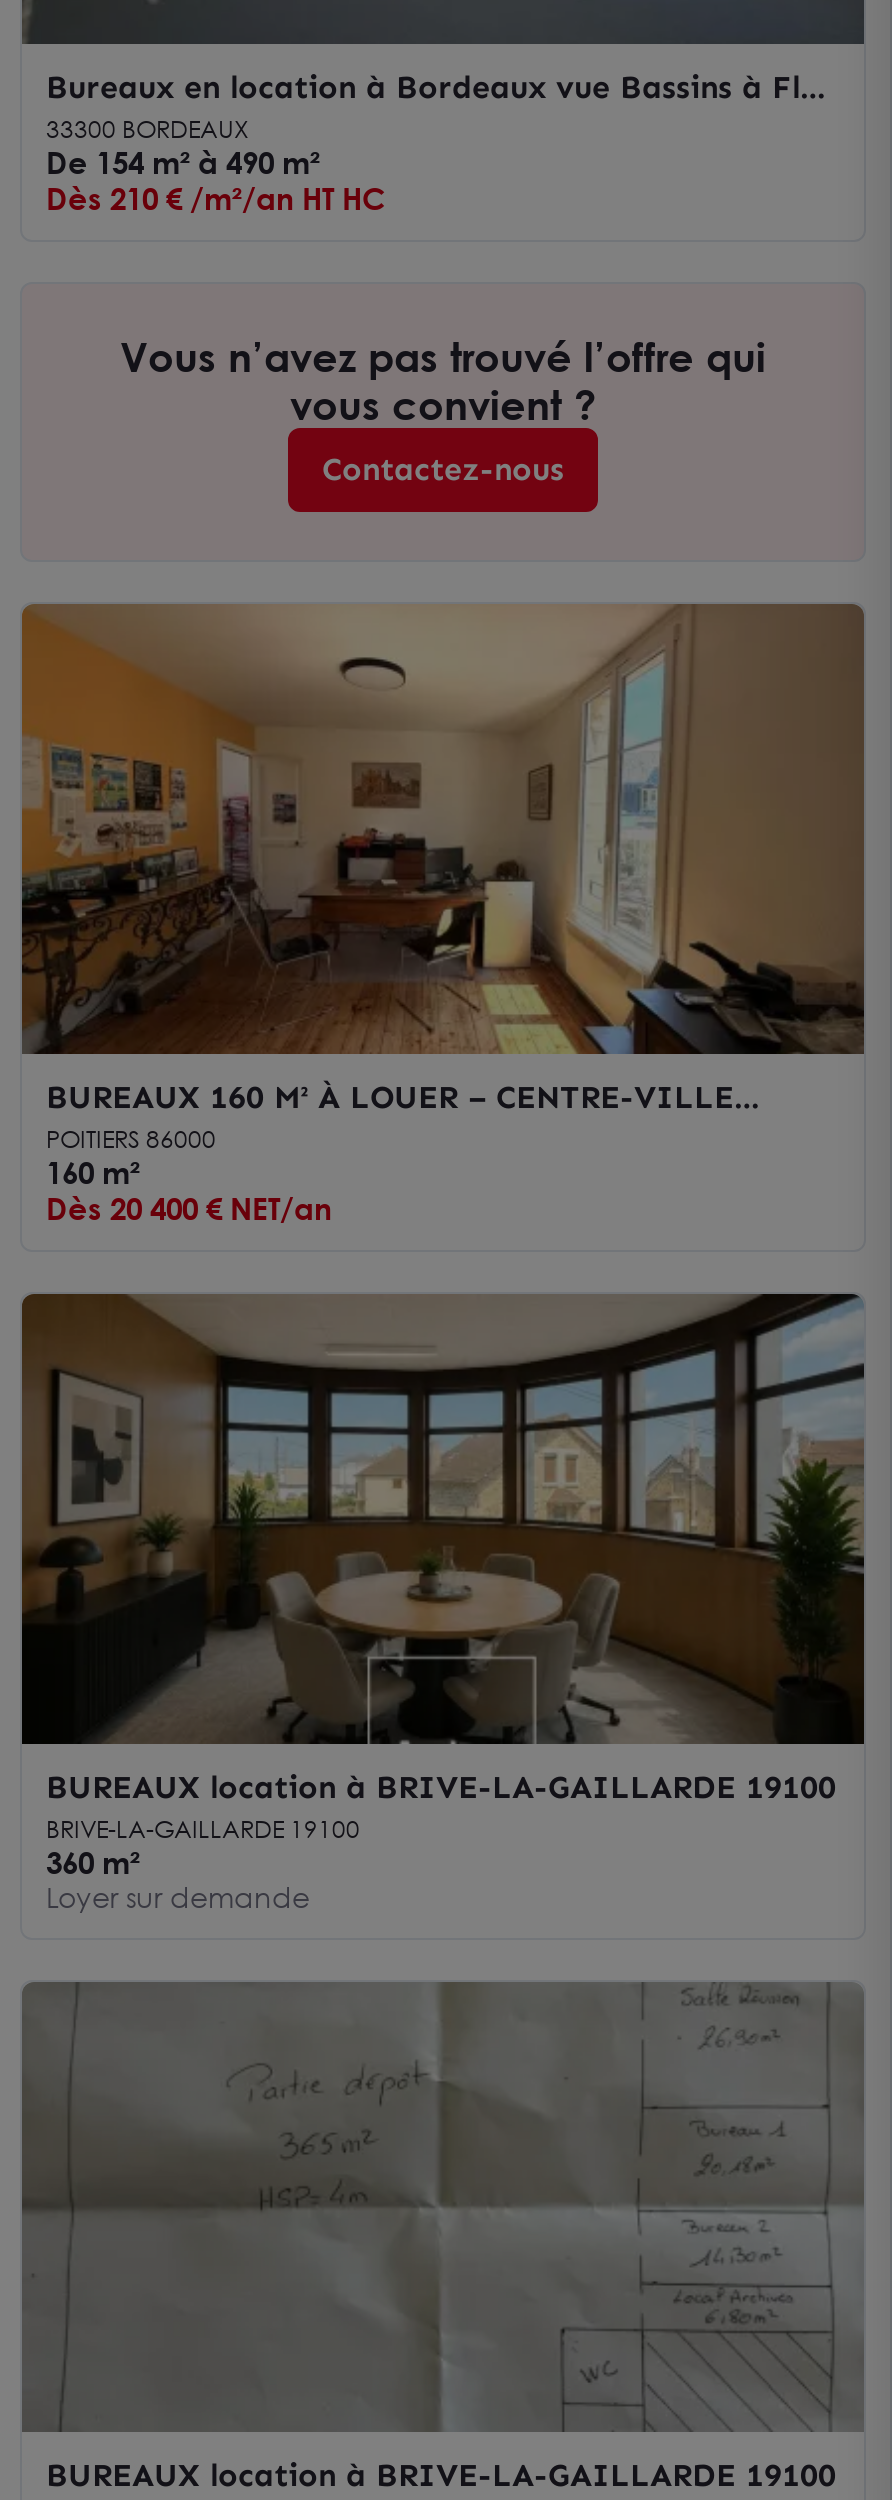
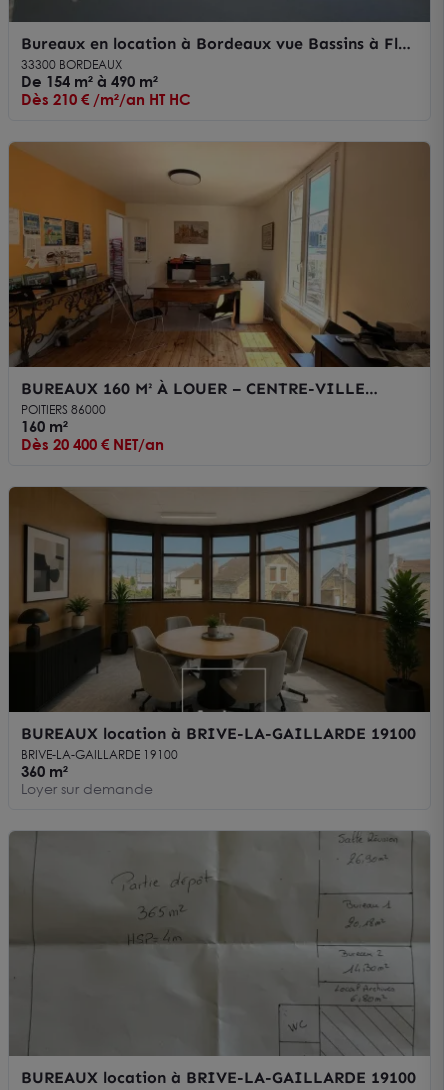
[120,332,766,488] Vous n’avez pas trouvé l’offre qui | vous convient ? | Contactez-nous -> none

